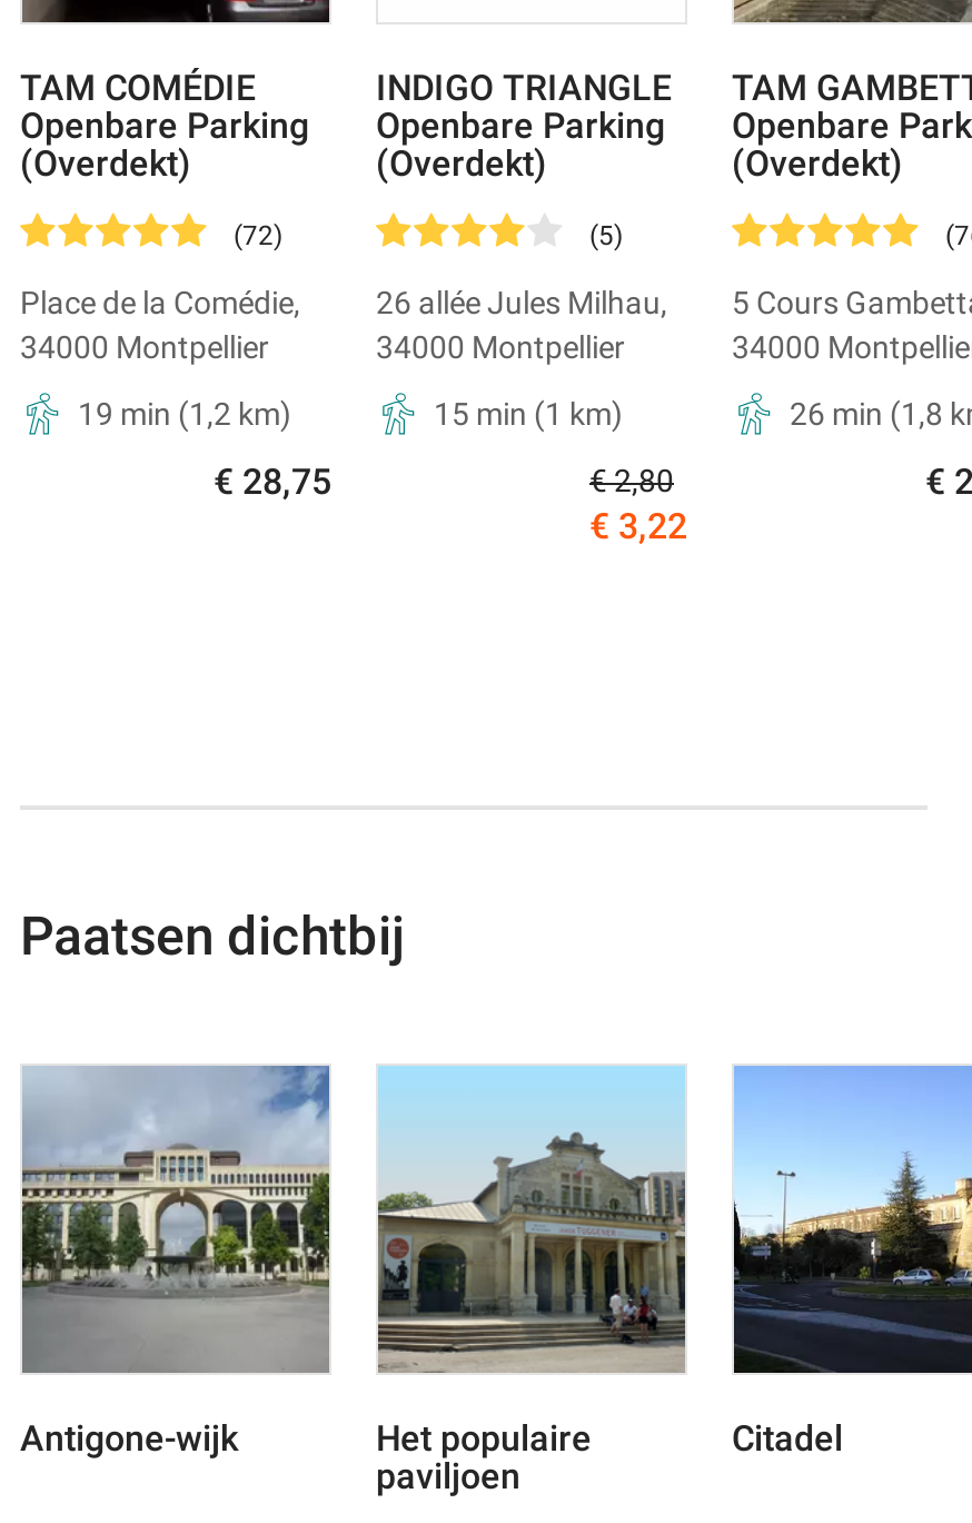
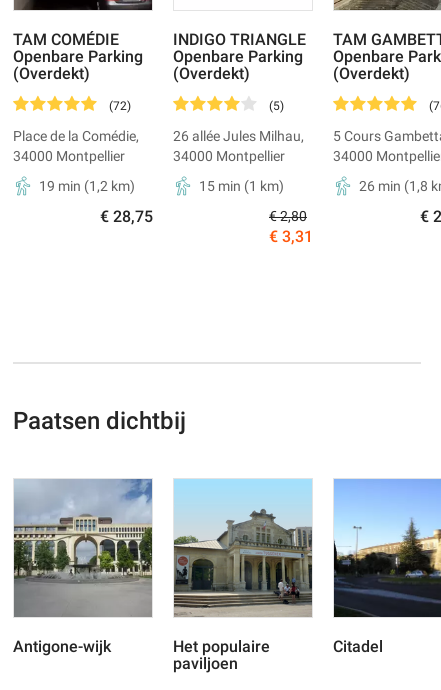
[589,505,687,547] € 3,22 -> [269,227,313,246] € 3,31

